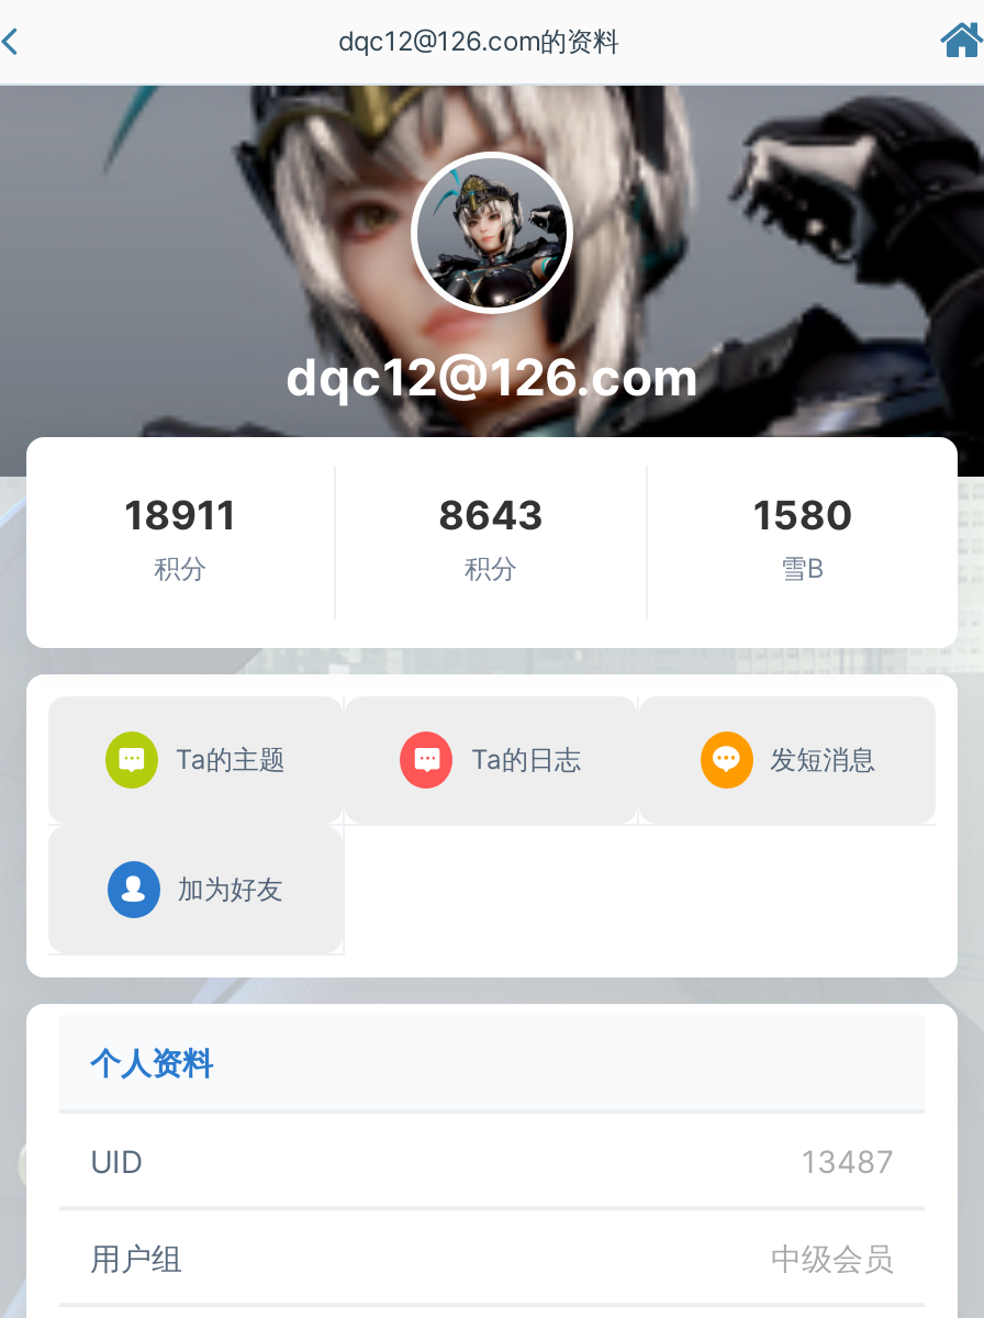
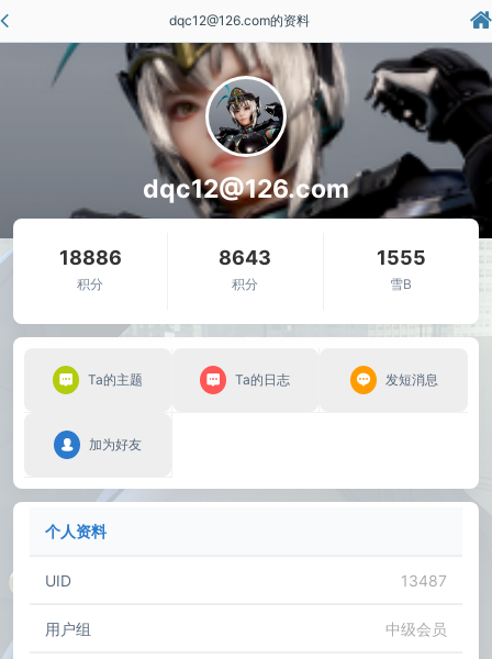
[125,492,237,538] 18911 -> [59,246,122,269] 18886
[753,492,852,538] 1580 -> [376,246,426,269] 1555

